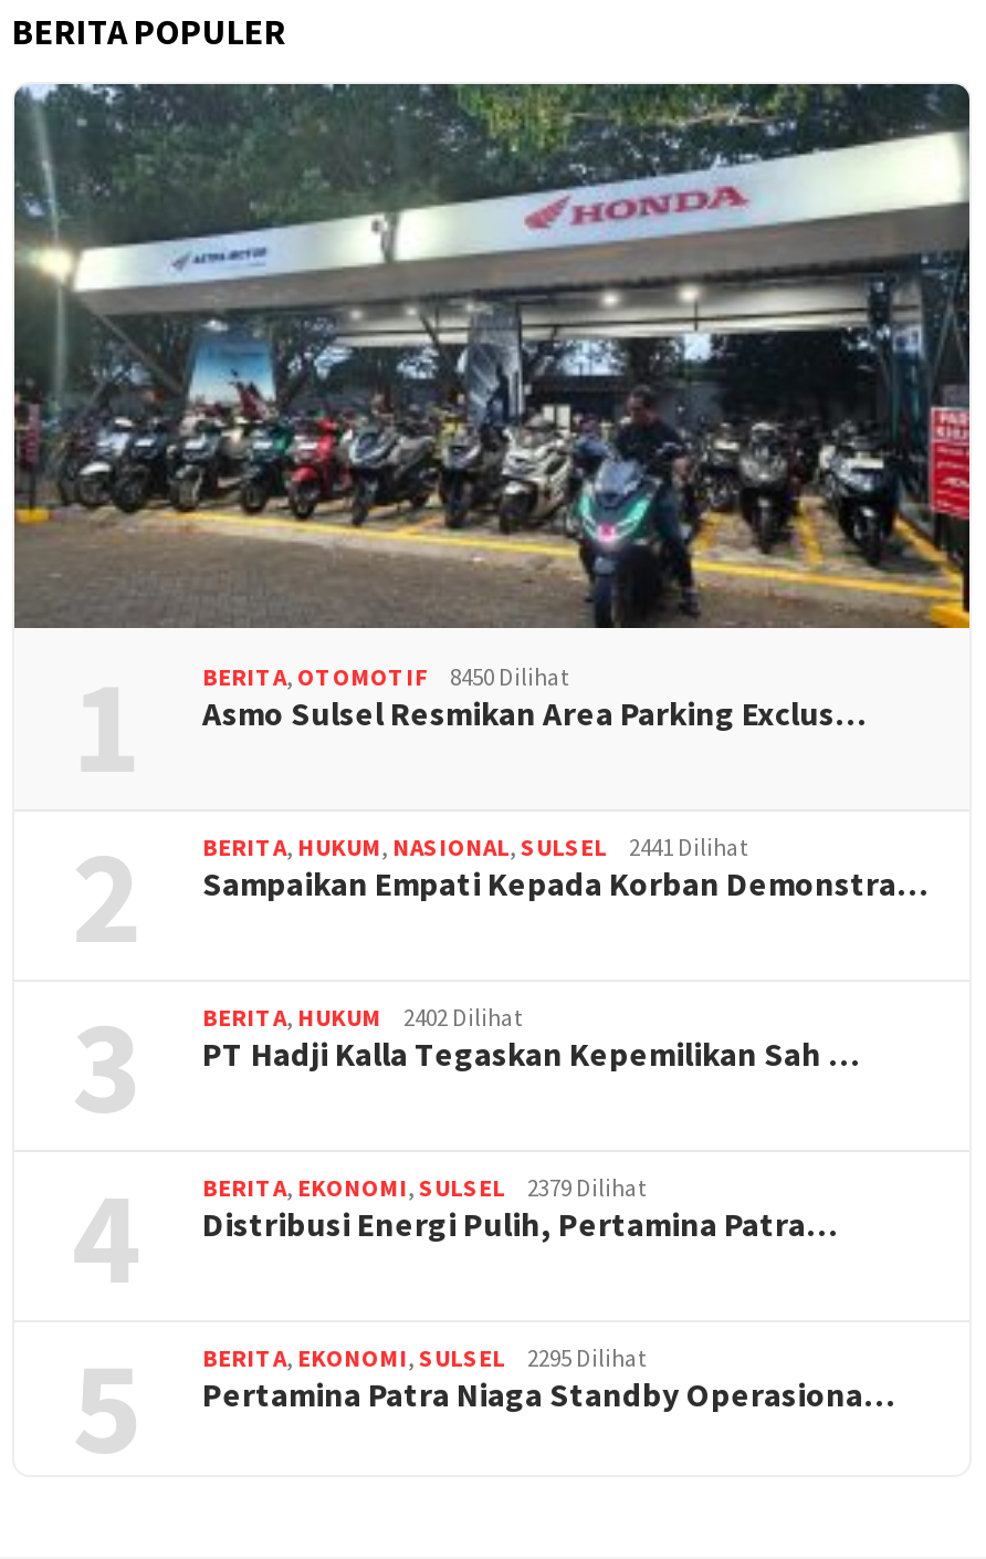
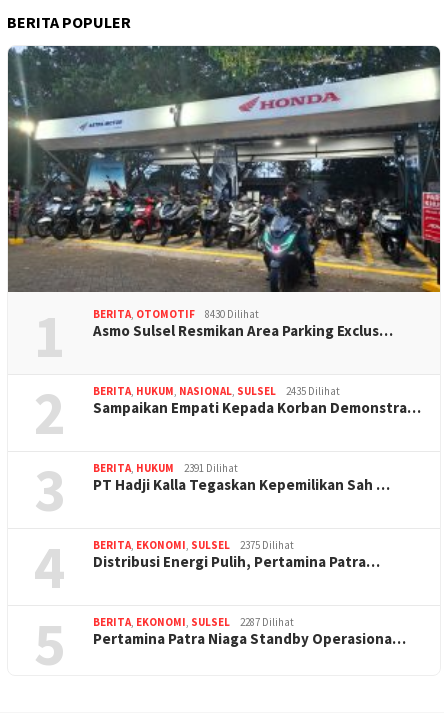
[202,662,569,693] BERITA, OTOMOTIF 8450 Dilihat -> [93,307,259,321] BERITA, OTOMOTIF 8430 Dilihat
[202,832,748,863] BERITA, HUKUM, NASIONAL, SULSEL 2441 Dilihat -> [93,384,340,398] BERITA, HUKUM, NASIONAL, SULSEL 2435 Dilihat
[202,1002,523,1033] BERITA, HUKUM 2402 Dilihat -> [93,461,238,475] BERITA, HUKUM 2391 Dilihat
[202,1173,647,1204] BERITA, EKONOMI, SULSEL 2379 Dilihat -> [93,538,294,552] BERITA, EKONOMI, SULSEL 2375 Dilihat
[202,1343,647,1374] BERITA, EKONOMI, SULSEL 2295 Dilihat -> [93,615,294,629] BERITA, EKONOMI, SULSEL 2287 Dilihat

